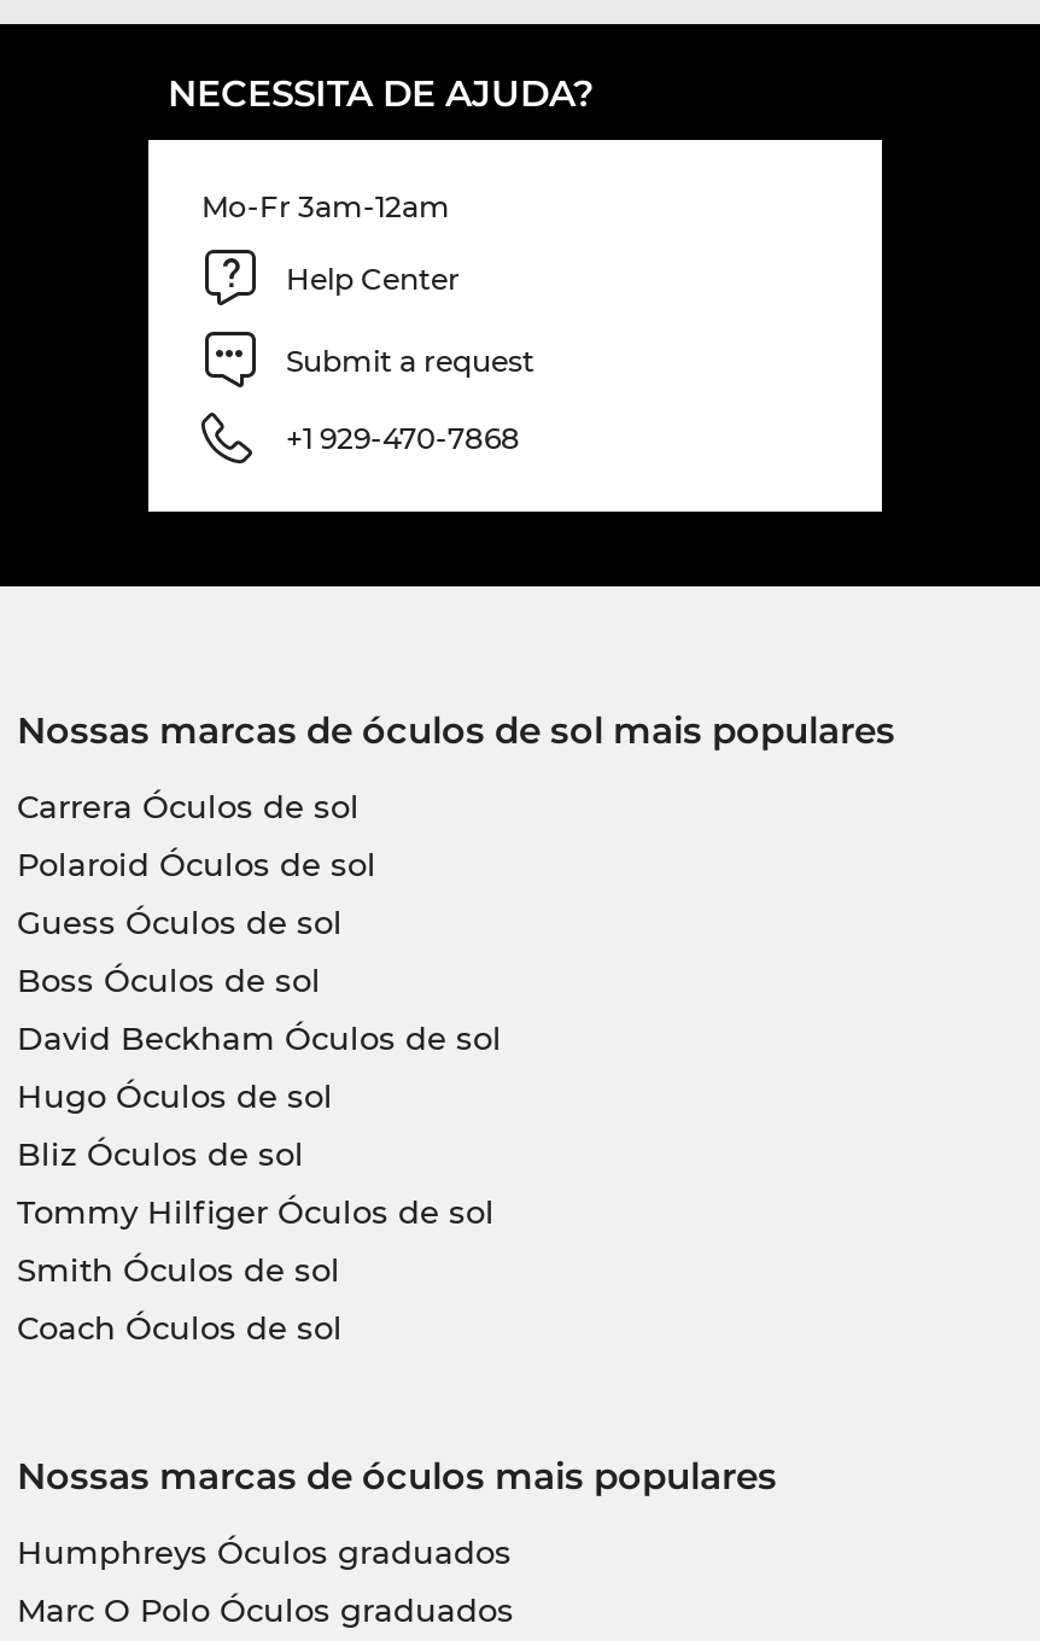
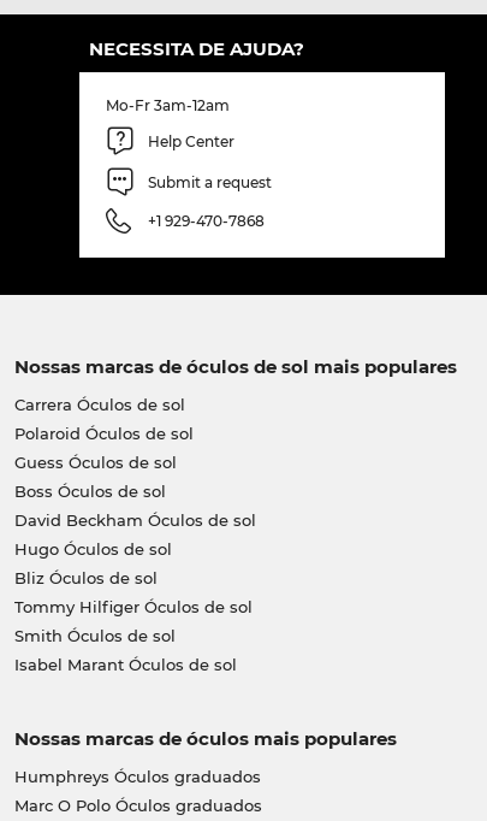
[17,1309,343,1347] Coach Óculos de sol -> [14,655,236,674] Isabel Marant Óculos de sol

